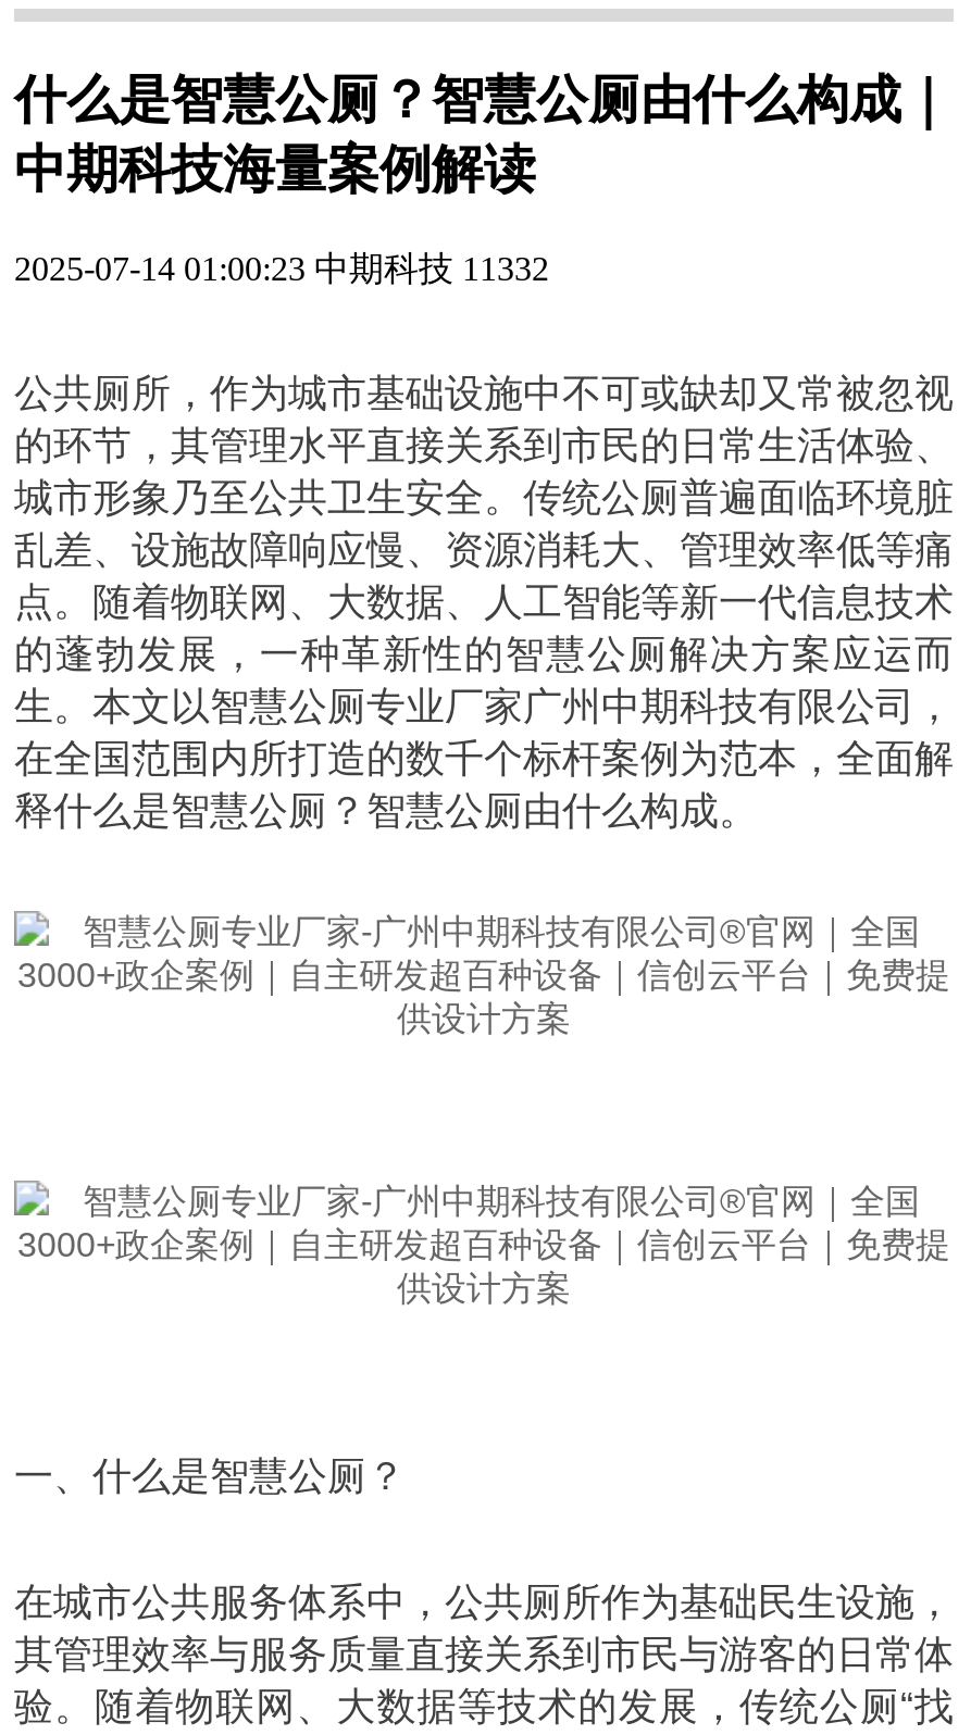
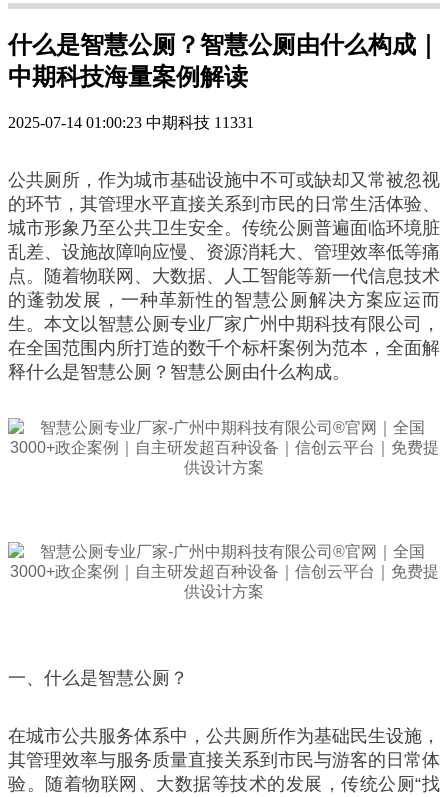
[14,250,549,287] 2025-07-14 01:00:23 中期科技 11332 -> [8,114,254,131] 2025-07-14 01:00:23 中期科技 11331

